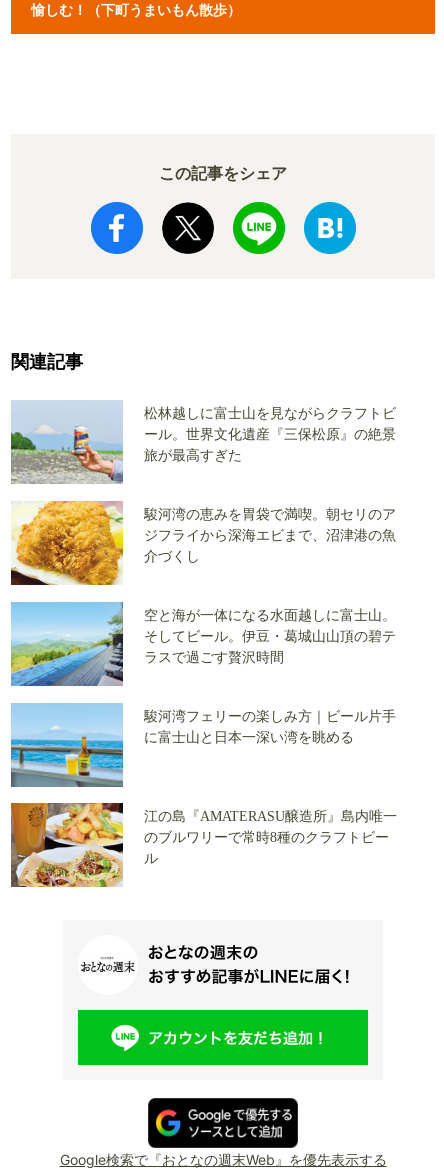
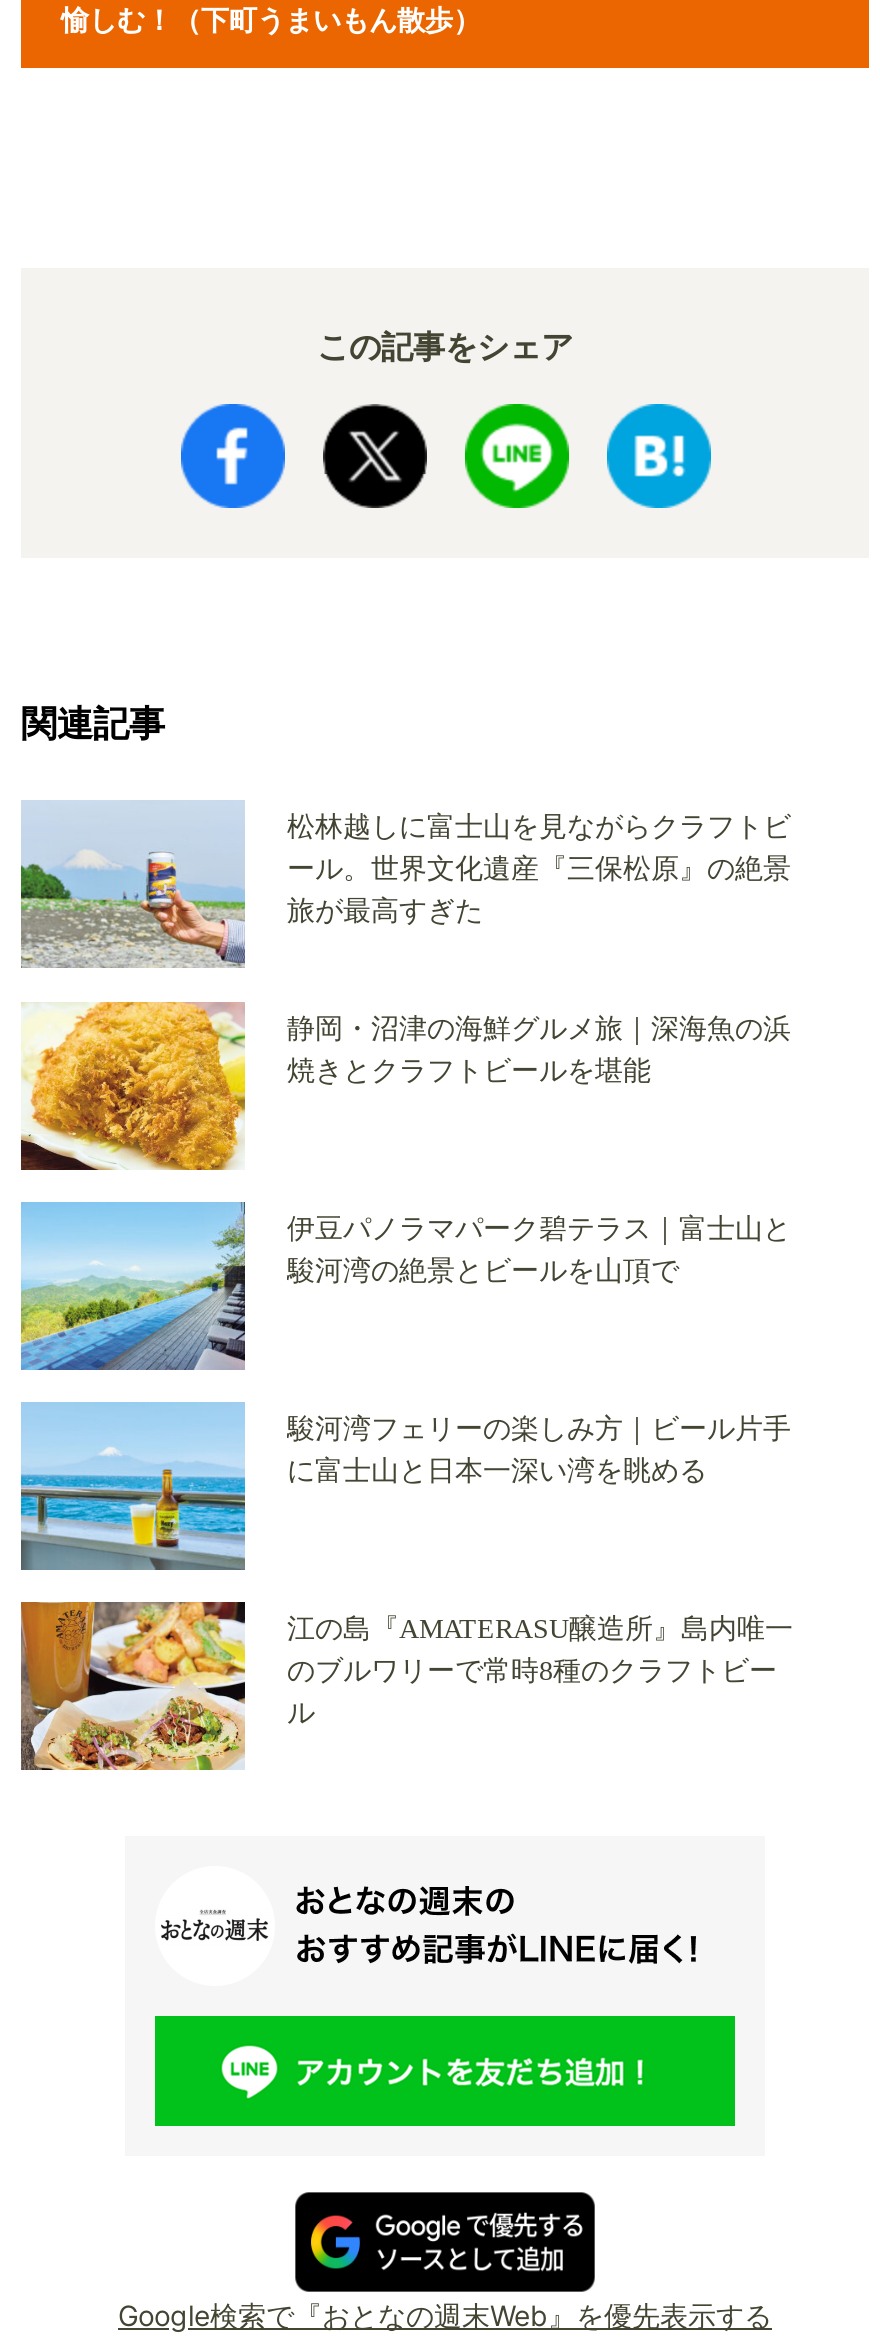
[144,507,396,564] 駿河湾の恵みを胃袋で満喫。朝セリのア | ジフライから深海エビまで、沼津港の魚 | 介づくし -> [287,1015,791,1087] 静岡・沼津の海鮮グルメ旅｜深海魚の浜 | 焼きとクラフトビールを堪能
[144,608,396,665] 空と海が一体になる水面越しに富士山。 | そしてビール。伊豆・葛城山山頂の碧テ | ラスで過ごす贅沢時間 -> [287,1215,791,1287] 伊豆パノラマパーク碧テラス｜富士山と | 駿河湾の絶景とビールを山頂で

